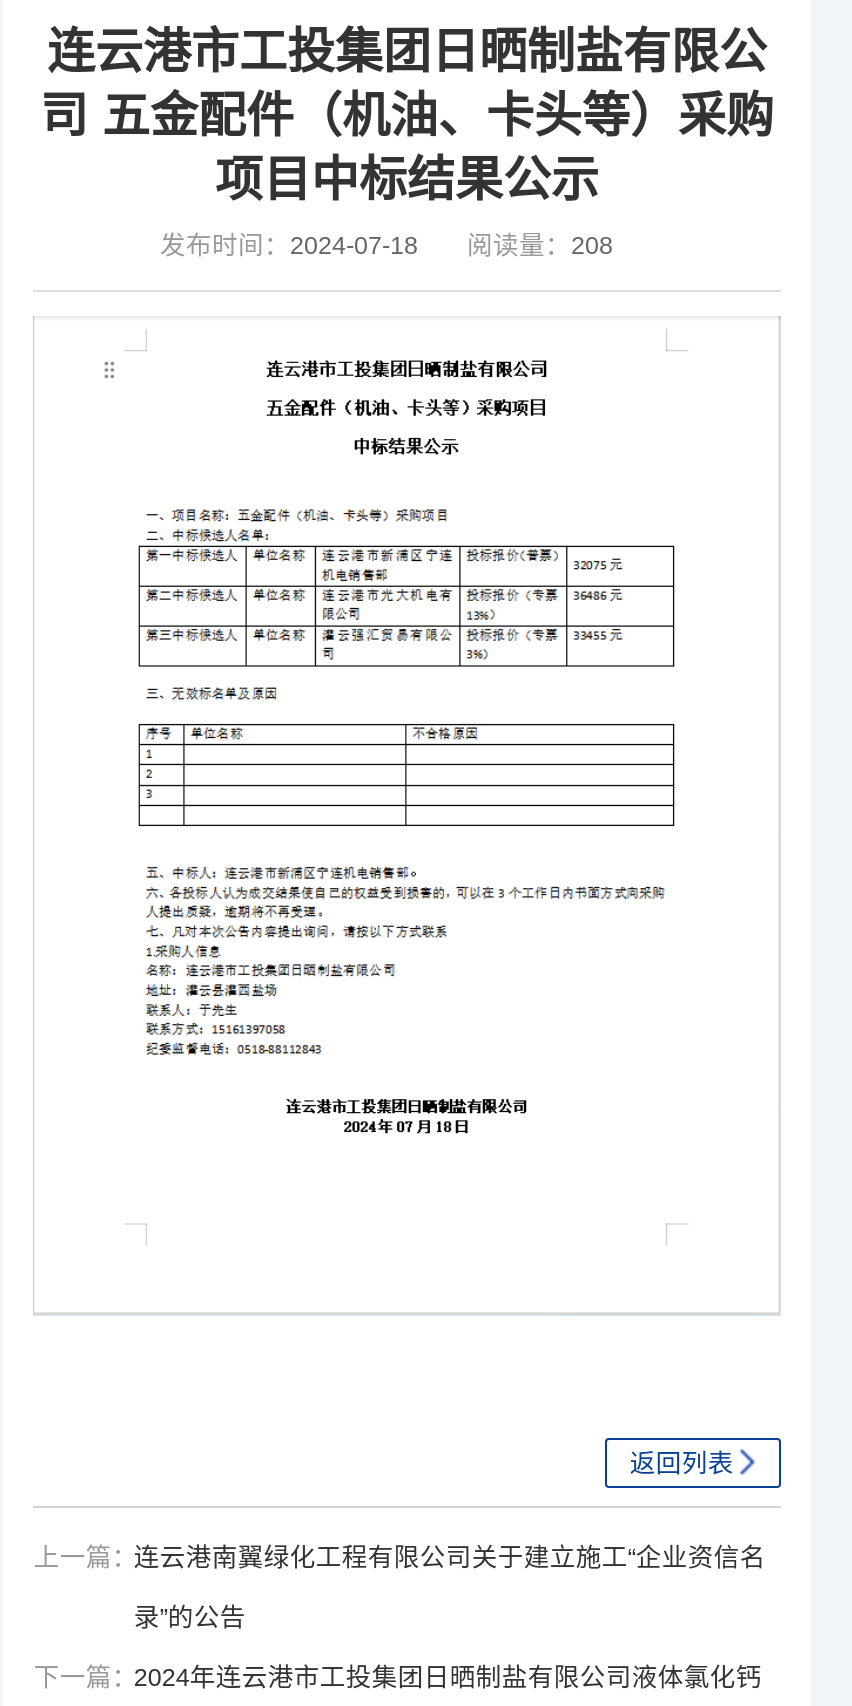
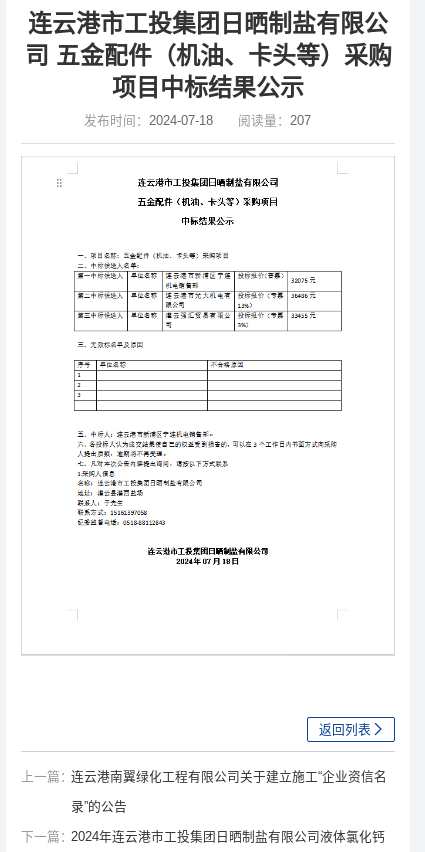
[160,231,613,261] 发布时间：2024-07-18 阅读量：208 -> [84,113,311,128] 发布时间：2024-07-18 阅读量：207

